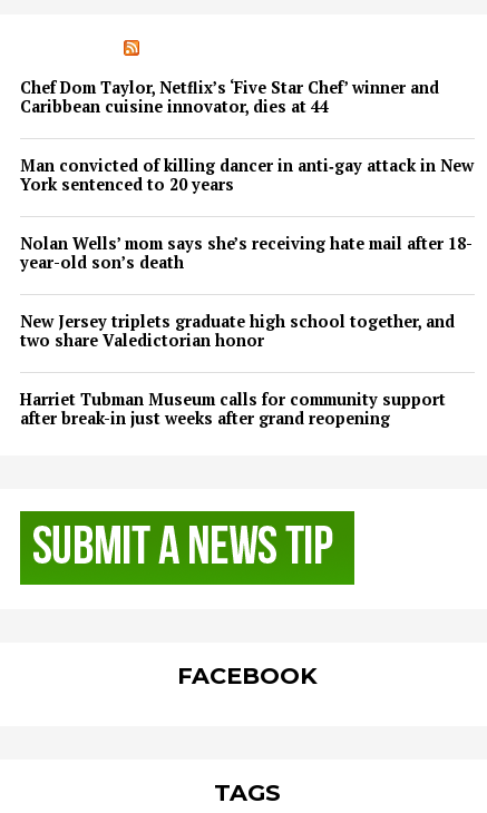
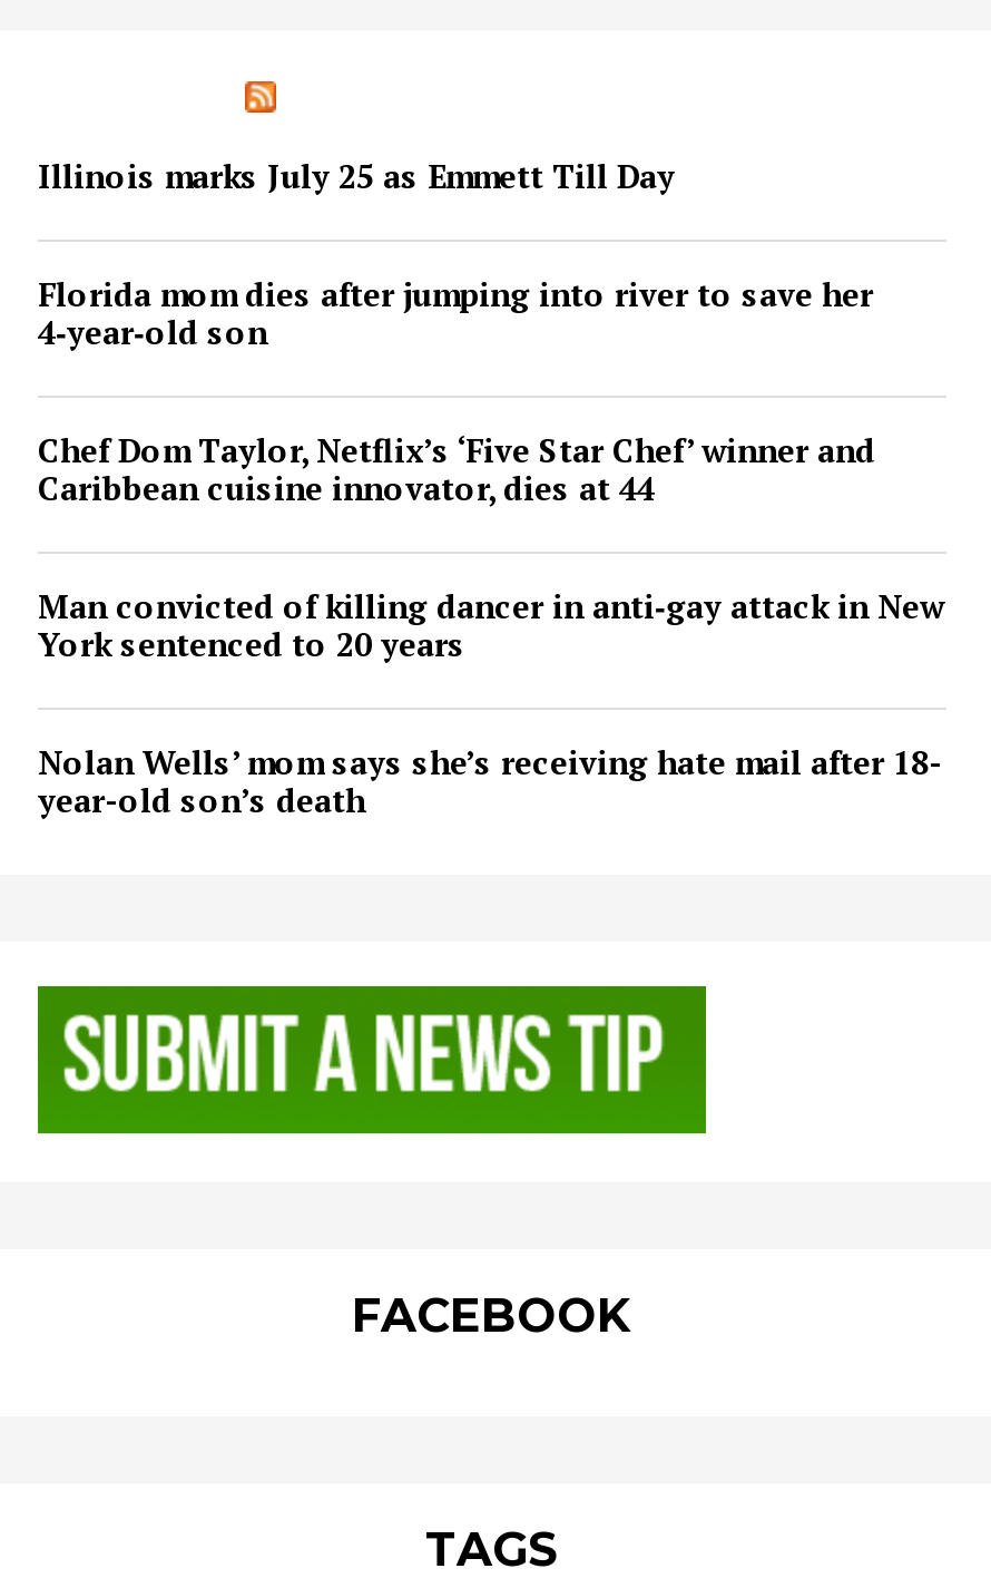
none -> [38,156,873,354] Illinois marks July 25 as Emmett Till Day | Florida mom dies after jumping into river to save her | 4‑year‑old son
moved [20,77,474,273] -> [38,430,944,822]: Chef Dom Taylor, Netflix’s ‘Five Star Chef’ winner and | Caribbean cuisine innovator, dies at 44 | Man convicted of killing dancer in anti‑gay attack in New | York sentenced to 20 years | Nolan Wells’ mom says she’s receiving hate mail after 18- | year-old son’s death
[20,311,455,429] New Jersey triplets graduate high school together, and | two share Valedictorian honor | Harriet Tubman Museum calls for community support | after break-in just weeks after grand reopening -> none

